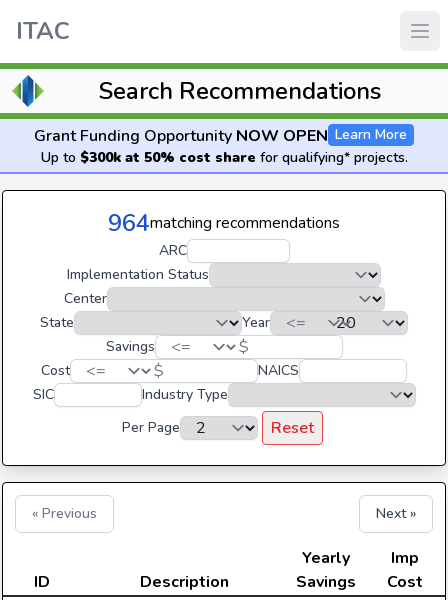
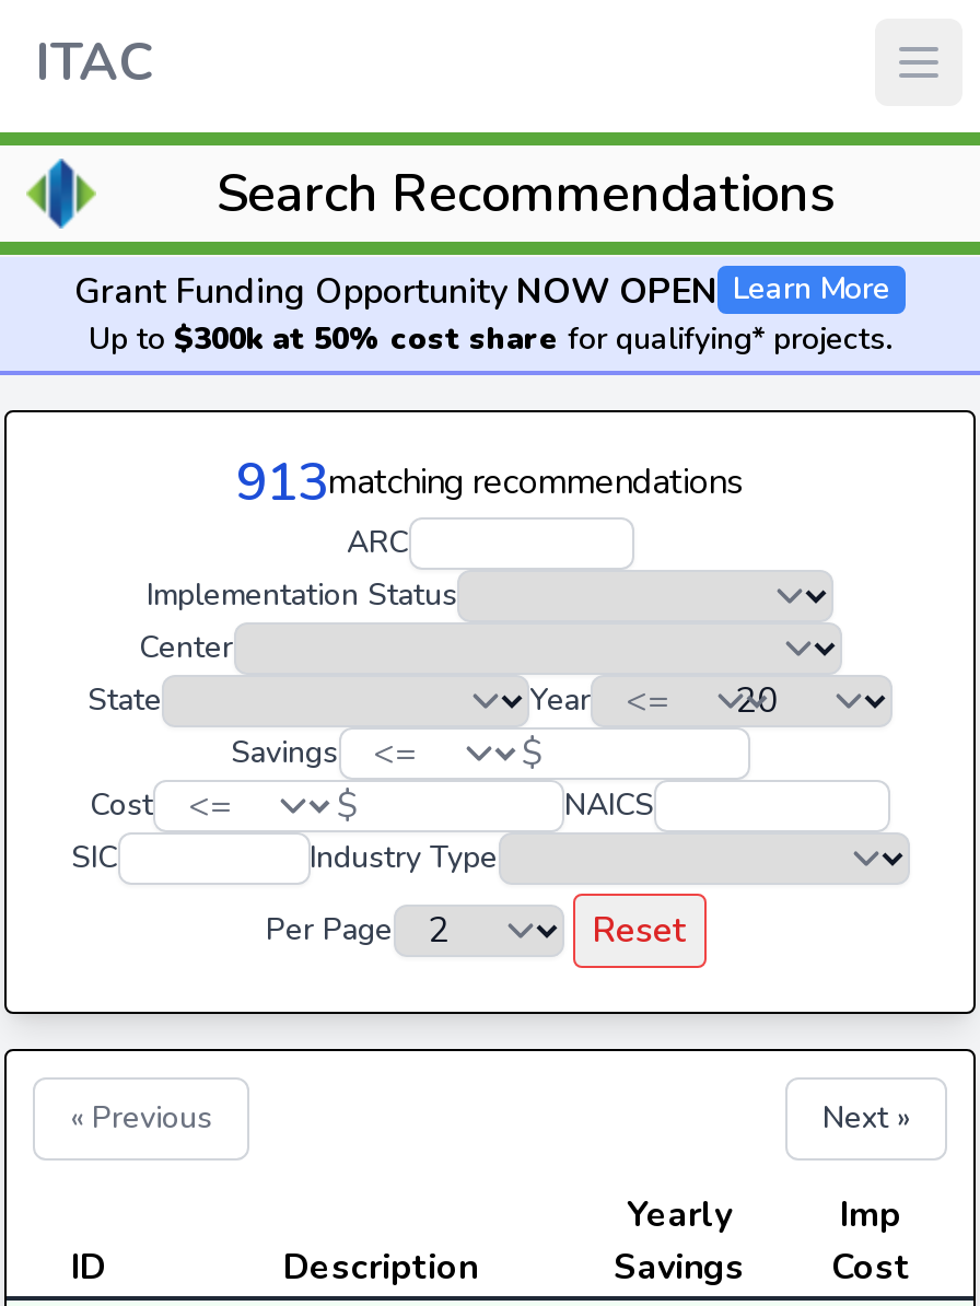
[108,207,340,239] 964matching recommendations -> [236,447,744,517] 913matching recommendations

